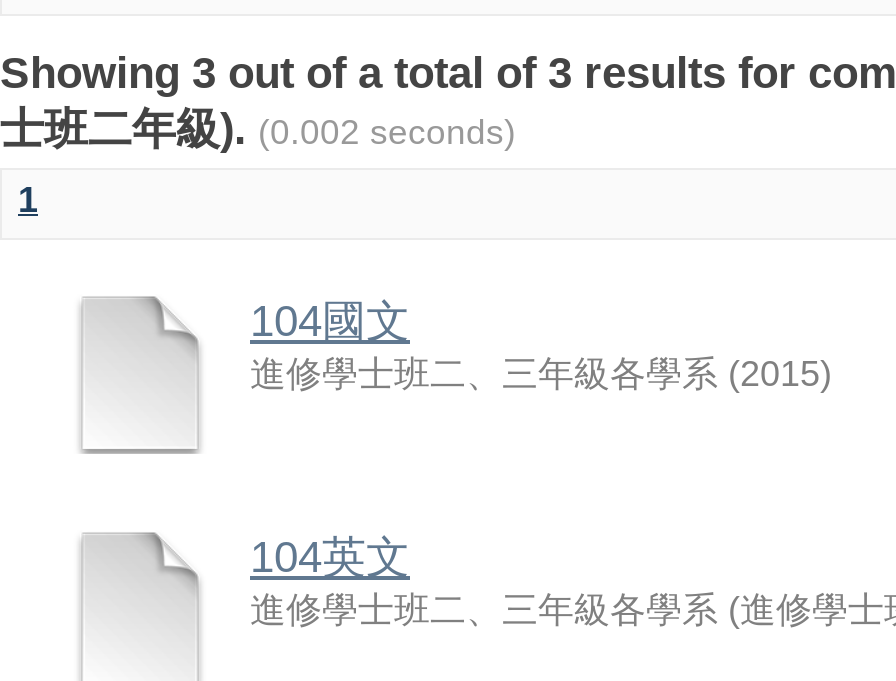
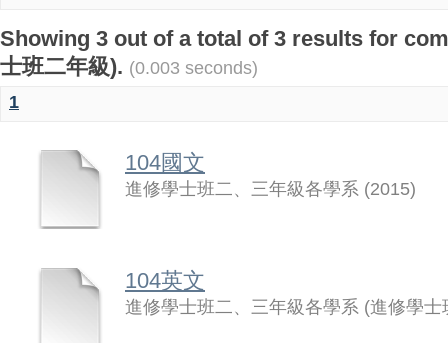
[0,104,516,154] 士班二年級). (0.002 seconds) -> [0,54,258,79] 士班二年級). (0.003 seconds)

